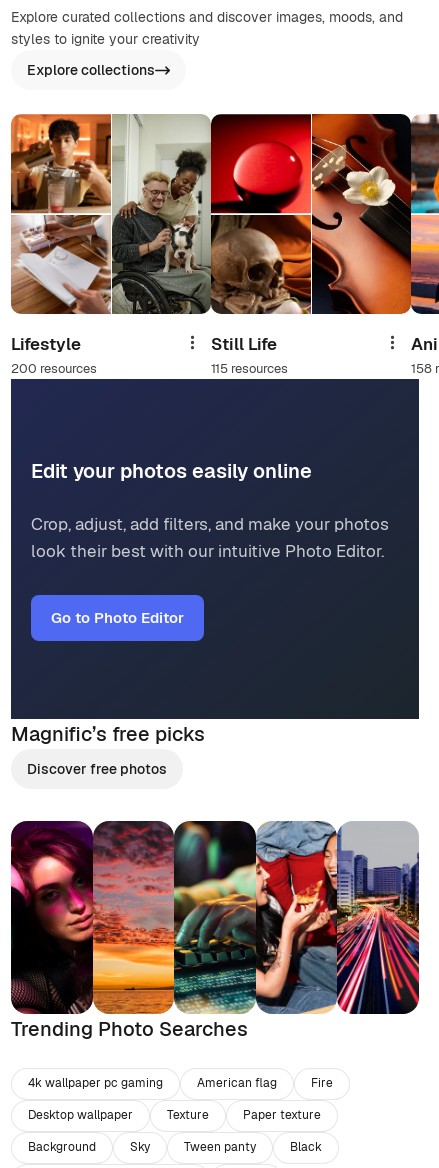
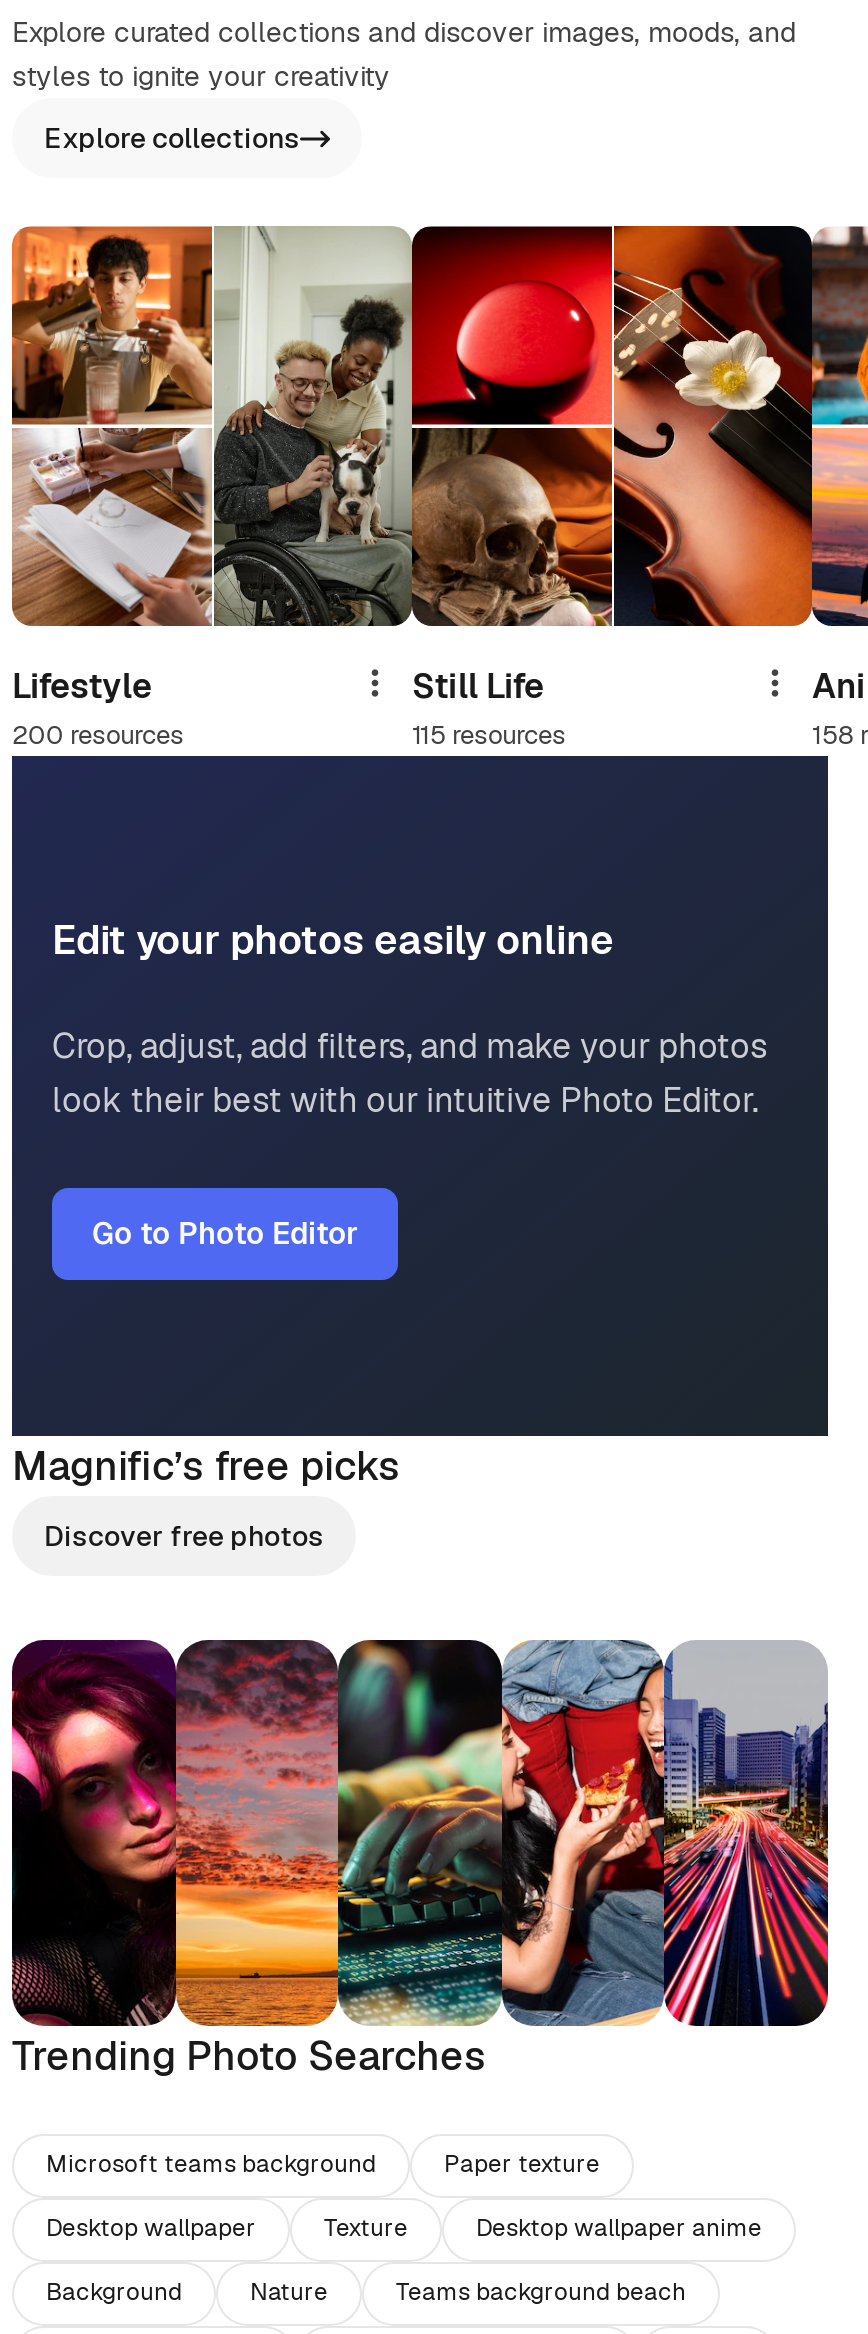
[28,1075,333,1091] 4k wallpaper pc gaming | American flag | Fire -> [46,2149,376,2181] Microsoft teams background
moved [243,1107,321,1123] -> [444,2149,600,2181]: Paper texture
none -> [476,2213,762,2245] Desktop wallpaper anime
[130,1139,322,1155] Sky | Tween panty | Black -> [250,2277,686,2309] Nature | Teams background beach

